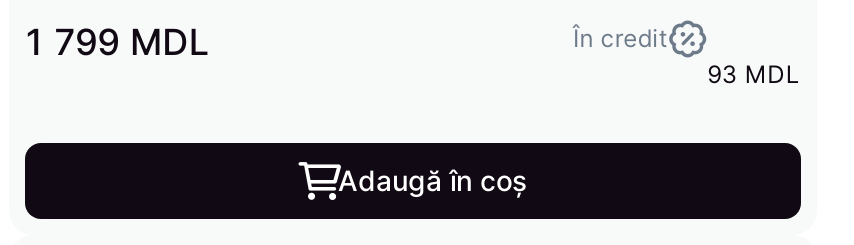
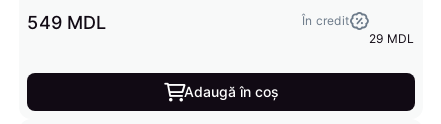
[26,21,209,63] 1 799 MDL -> [27,12,107,33] 549 MDL
[707,59,800,89] 93 MDL -> [369,31,415,46] 29 MDL

